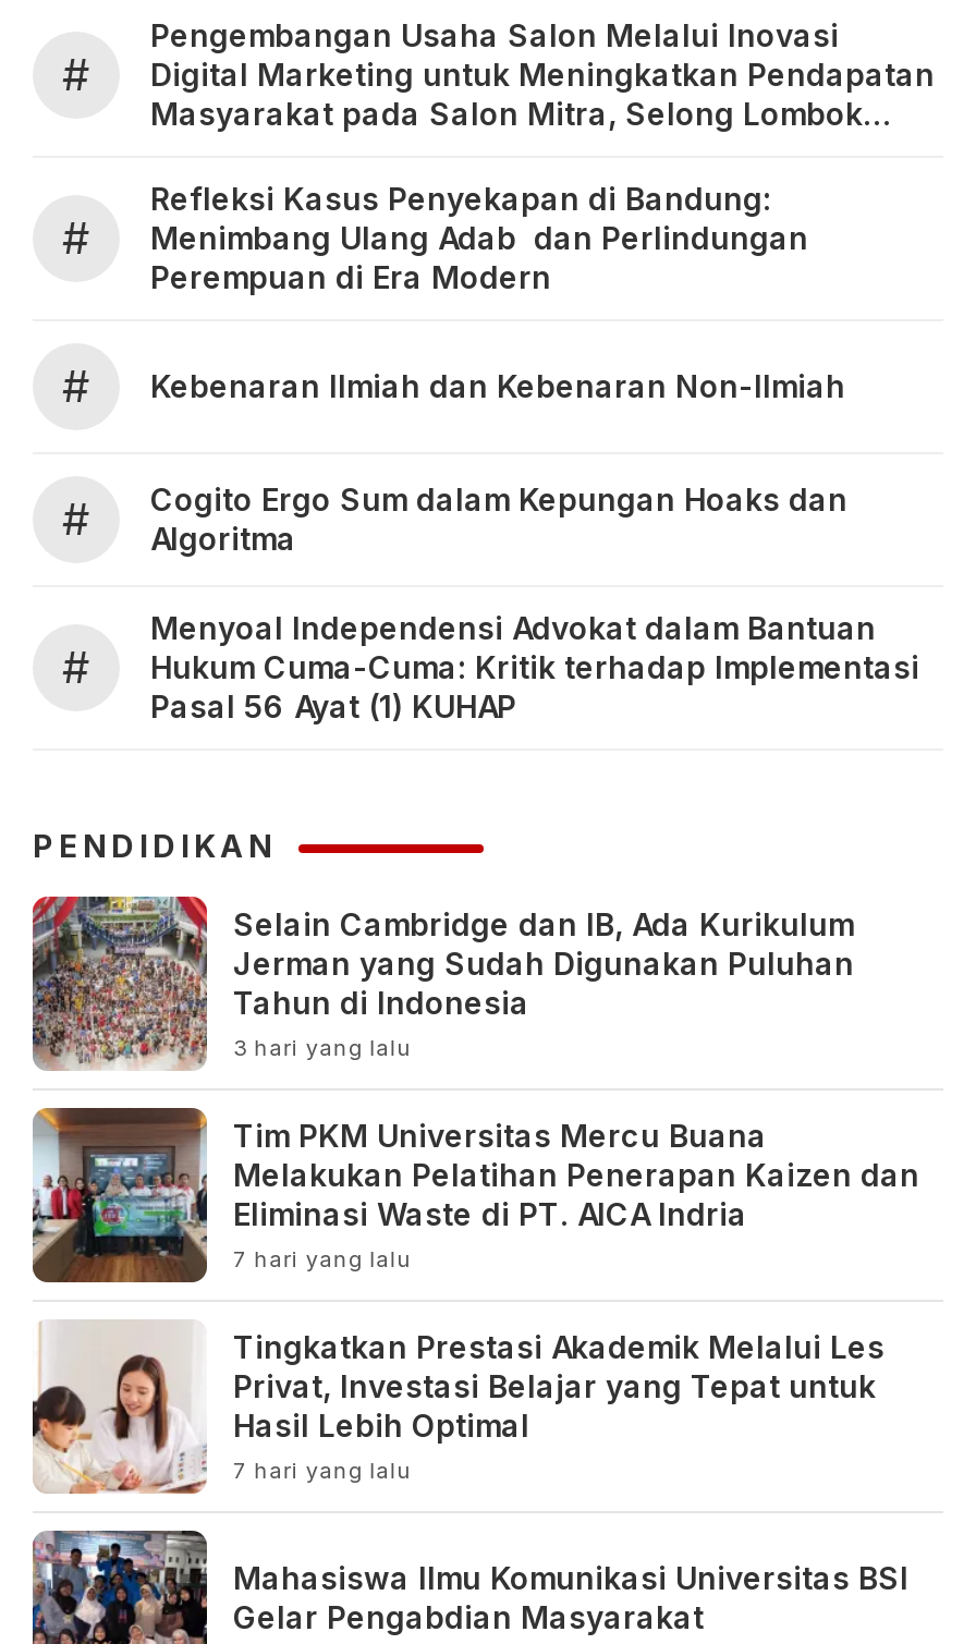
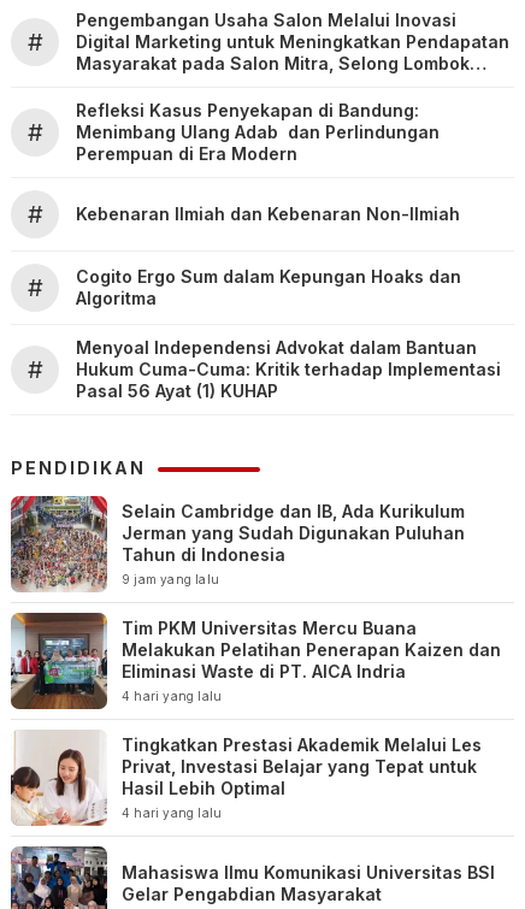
[233,1035,412,1061] 3 hari yang lalu -> [122,572,219,587] 9 jam yang lalu
[233,1246,412,1272] 7 hari yang lalu -> [122,689,222,703] 4 hari yang lalu
[233,1457,412,1483] 7 hari yang lalu -> [122,806,222,820] 4 hari yang lalu

